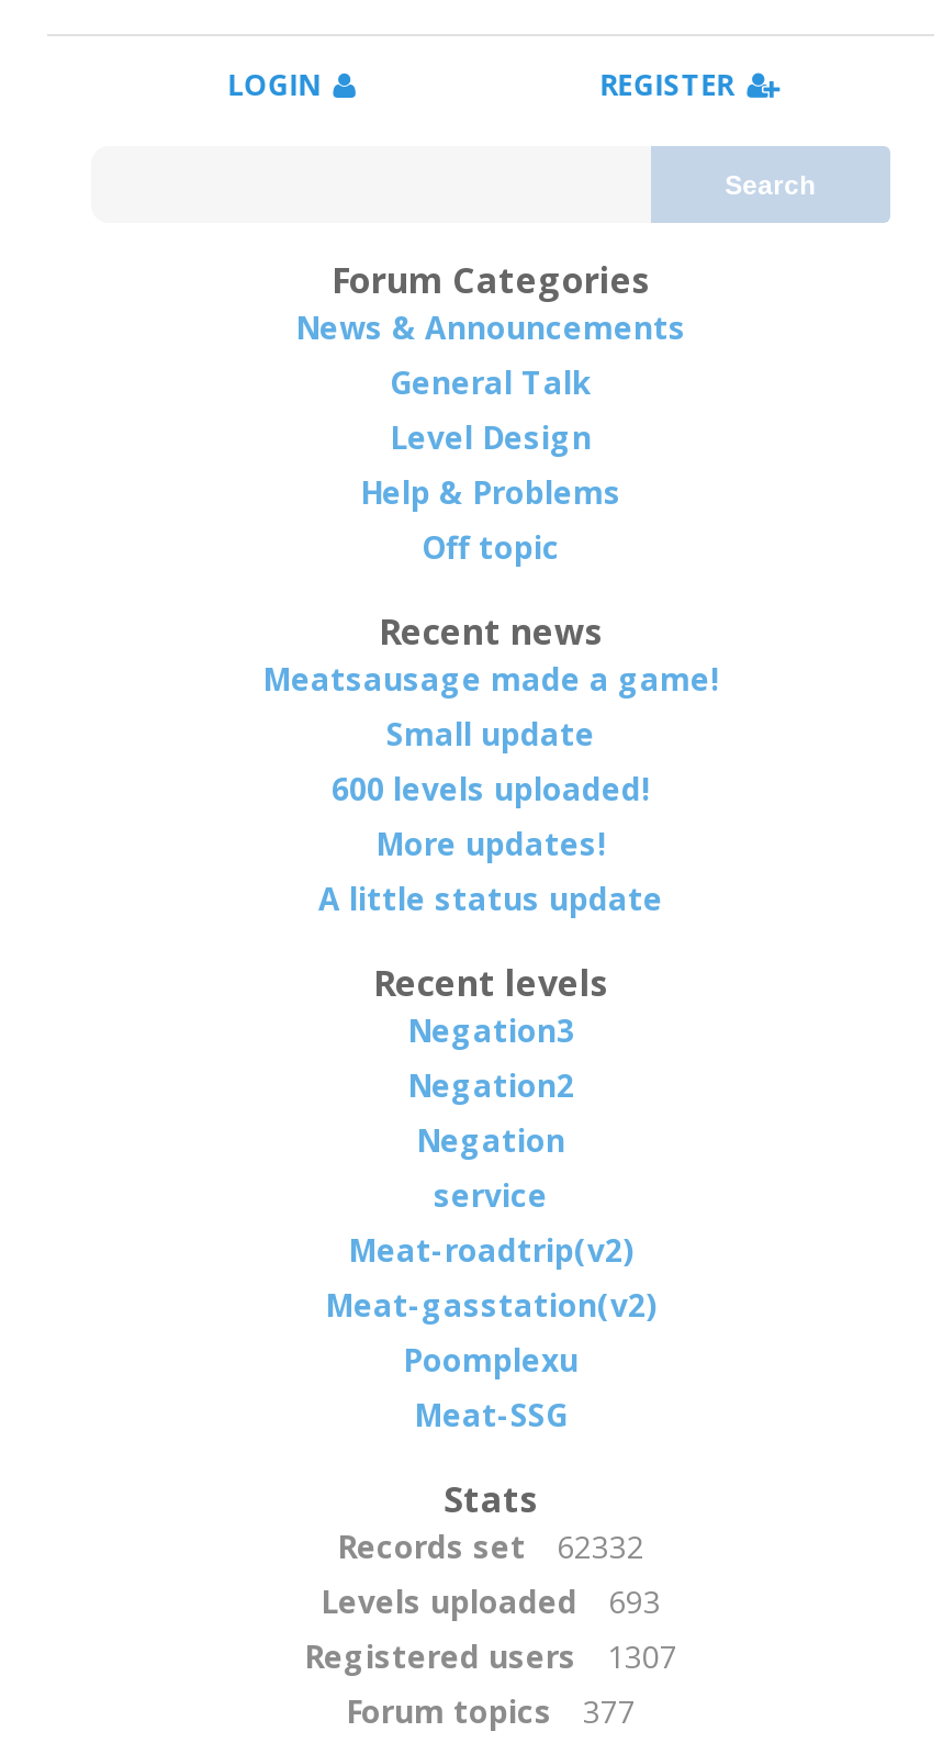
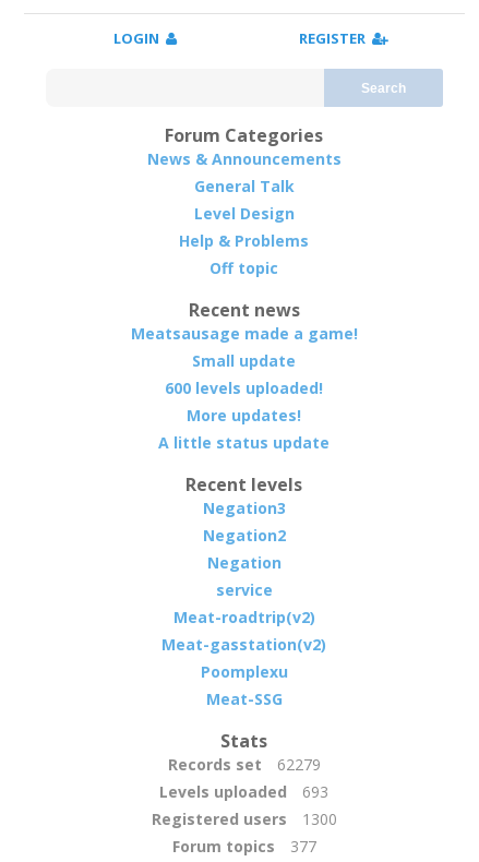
[337,1526,644,1568] Records set 62332 -> [168,754,321,775] Records set 62279
[304,1636,677,1678] Registered users 1307 -> [152,809,337,830] Registered users 1300

